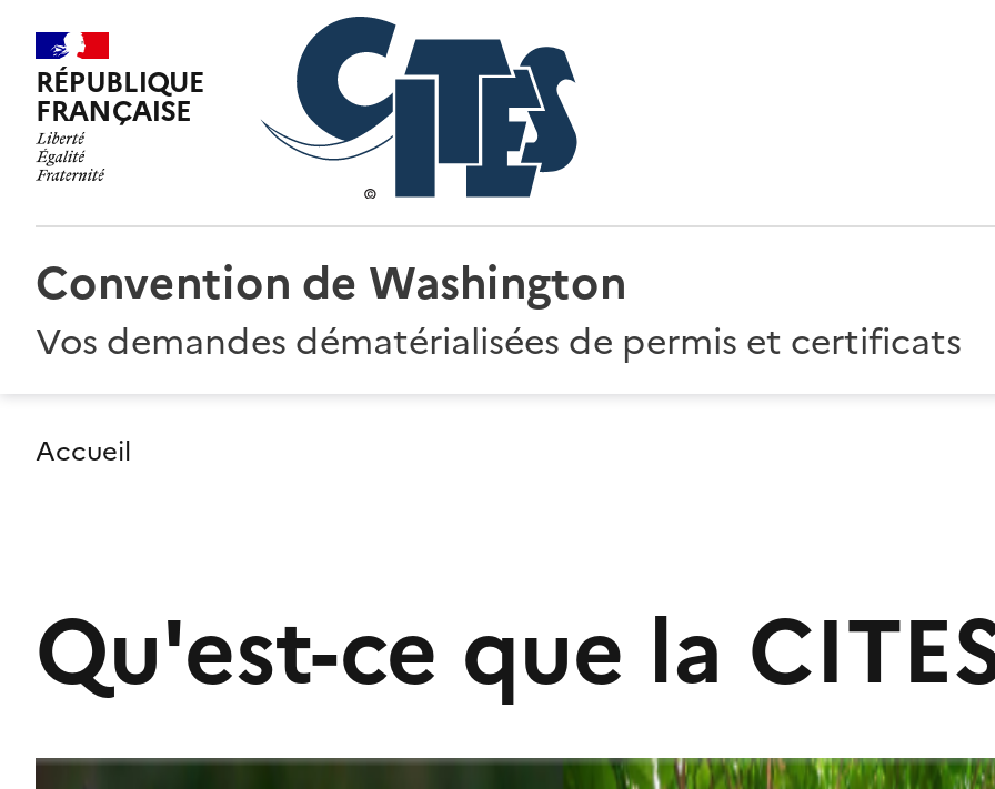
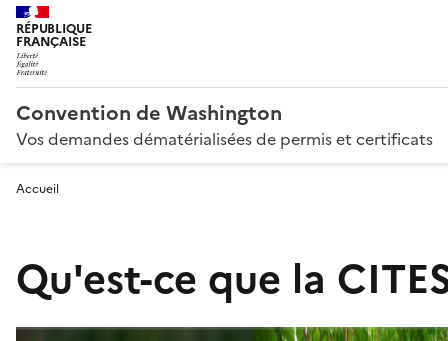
[262,14,580,201] [image] -> none

